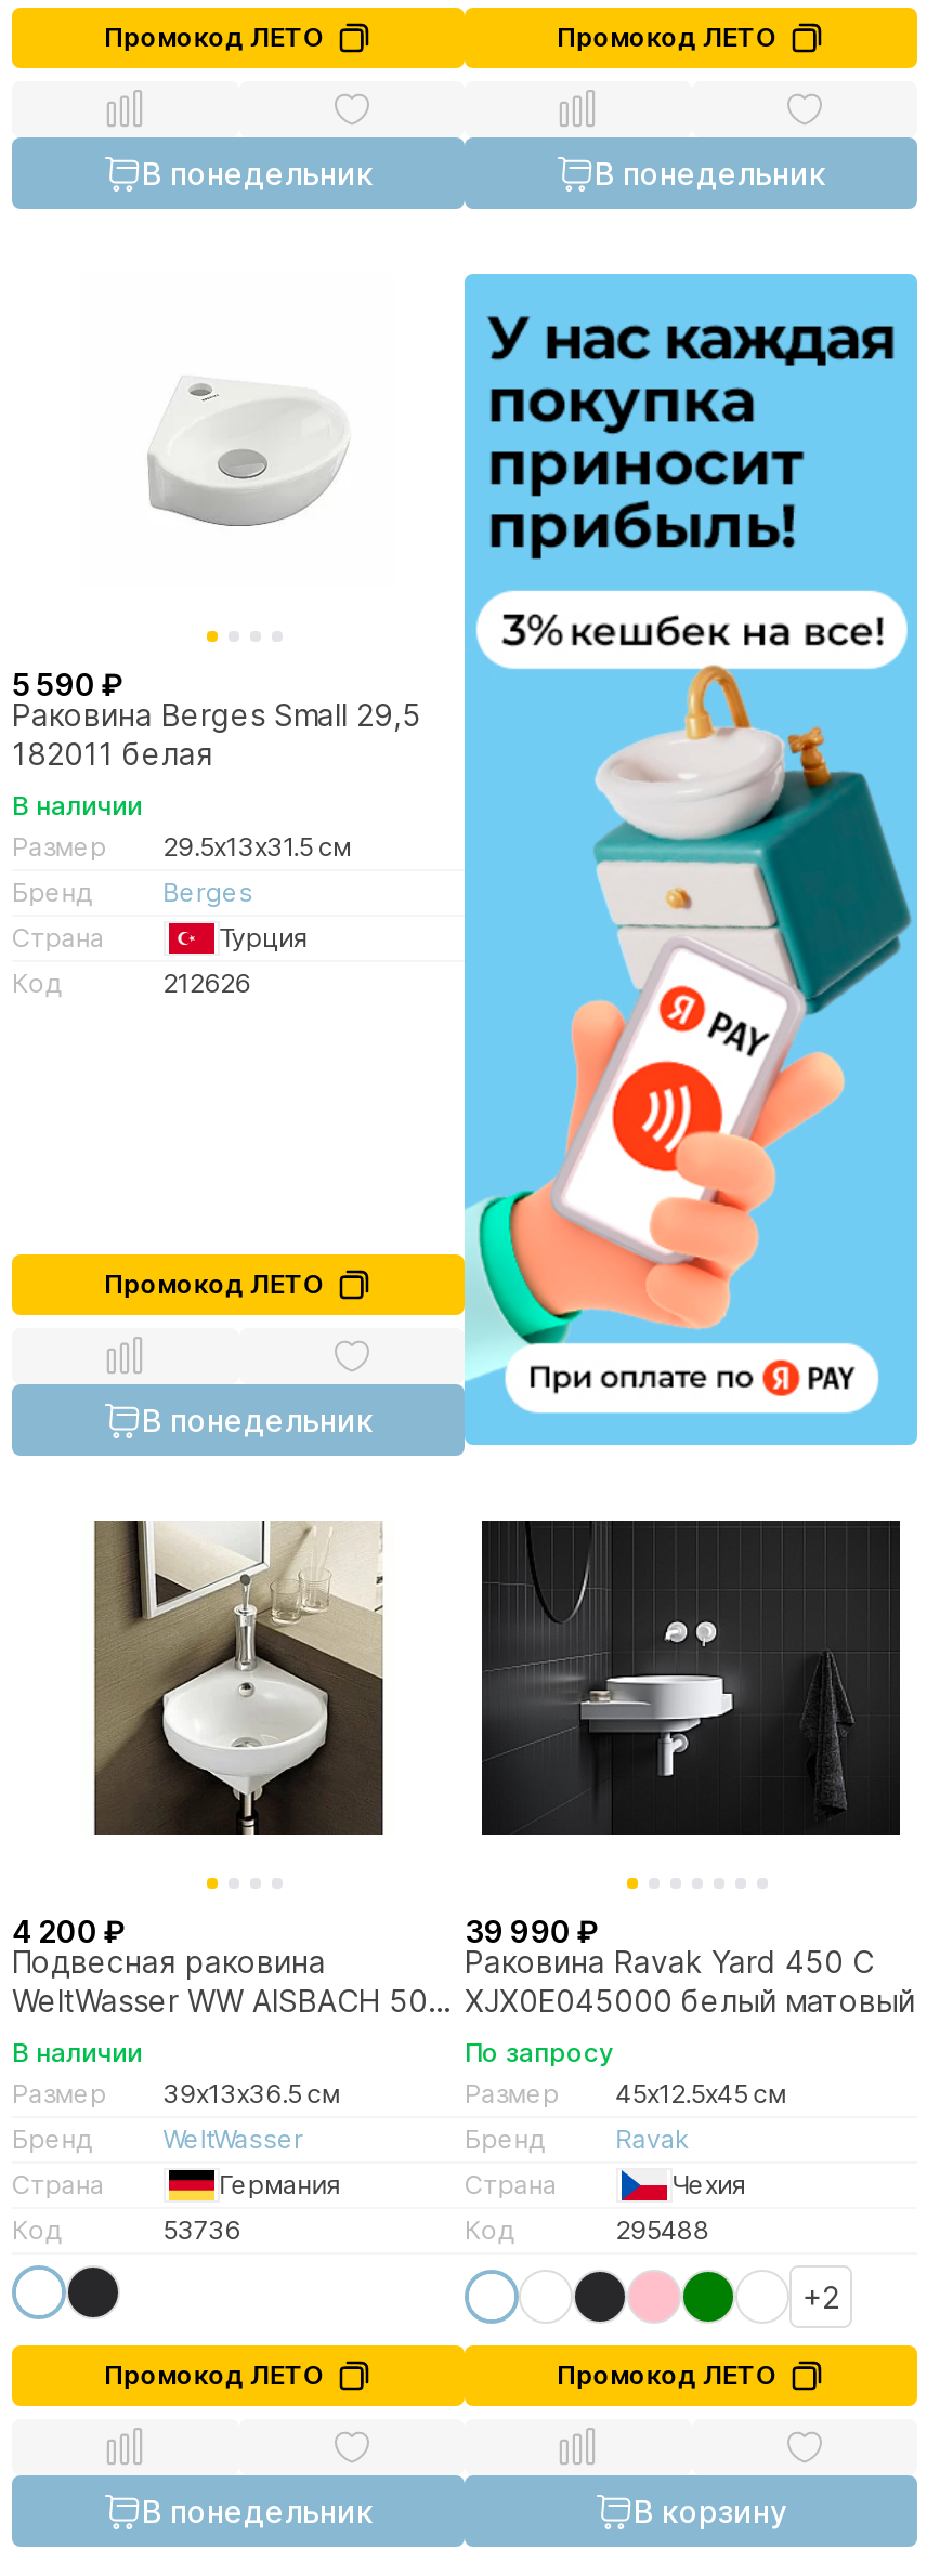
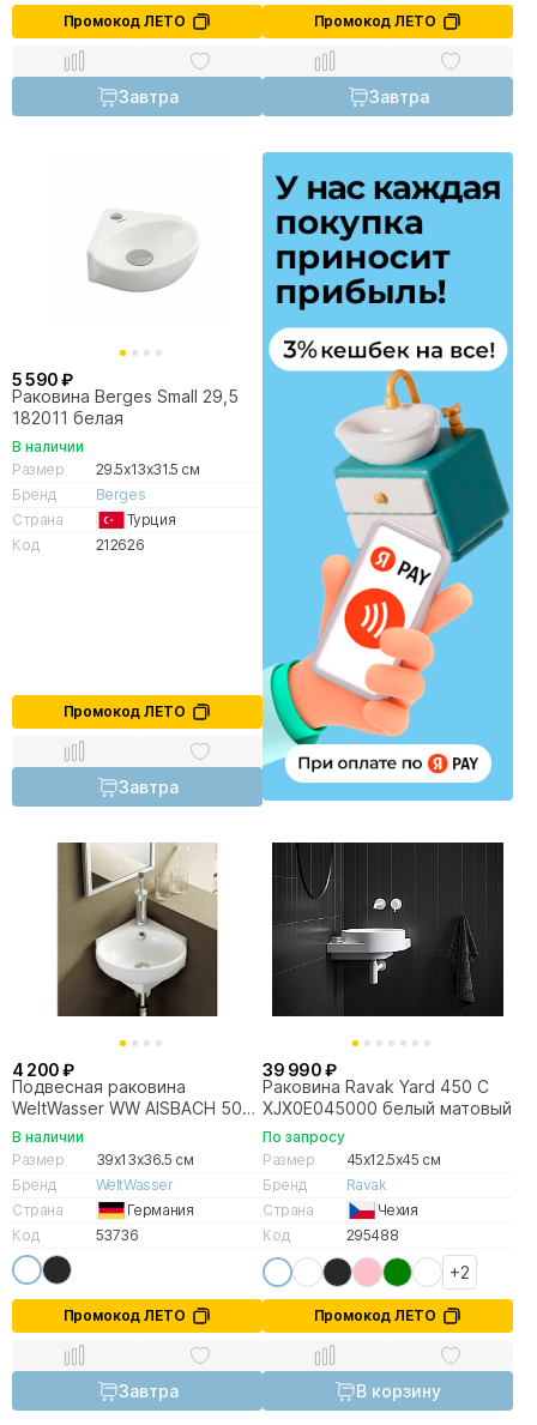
[142,155,374,192] В понедельник -> [118,86,178,107] Завтра
[595,155,826,192] В понедельник -> [369,86,429,107] Завтра
[142,1402,374,1438] В понедельник -> [118,777,178,797] Завтра
[142,2493,374,2529] В понедельник -> [118,1381,178,1401] Завтра

